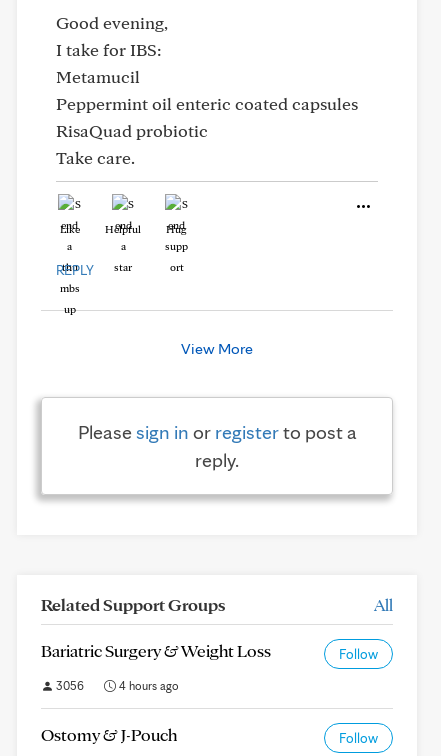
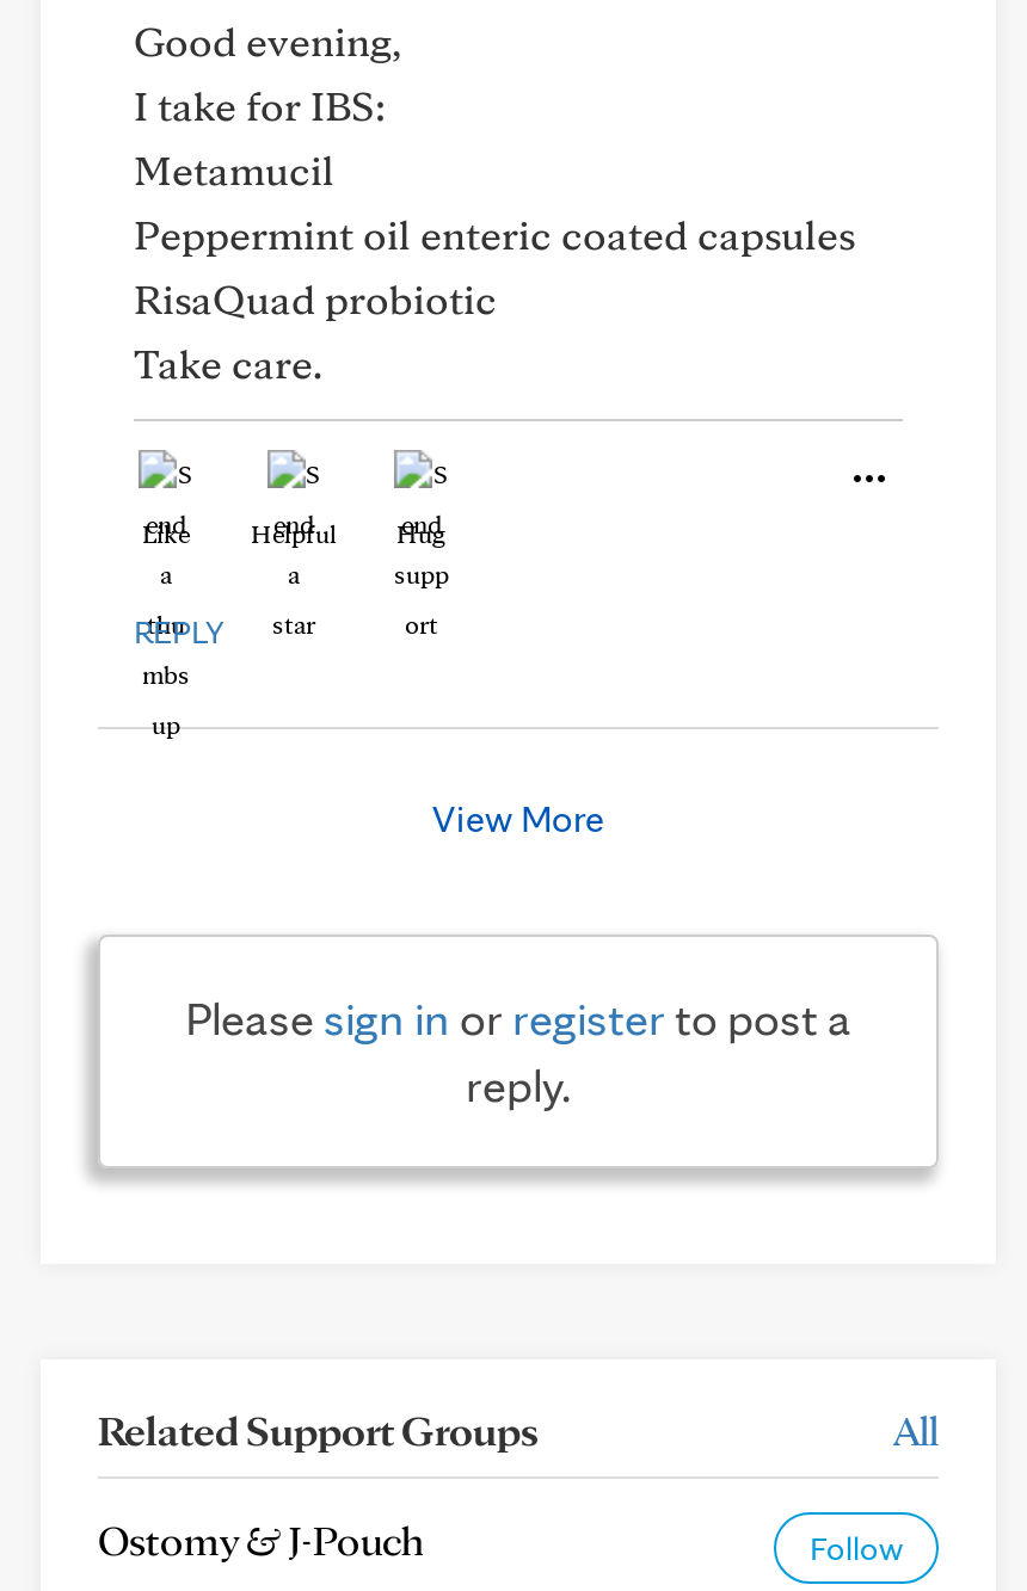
[41,640,378,693] Bariatric Surgery & Weight Loss | Follow | 3056 | 4 hours ago -> none

